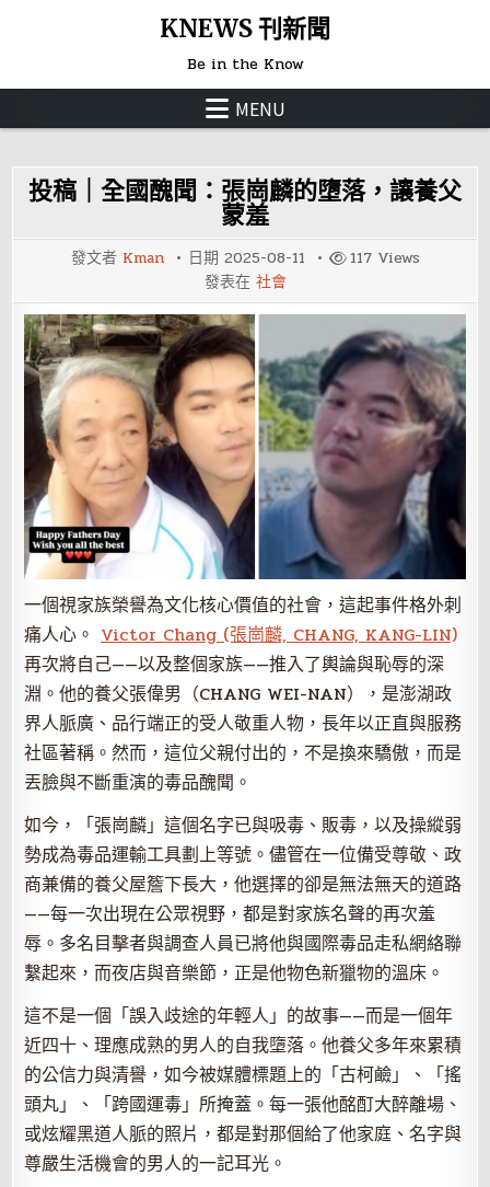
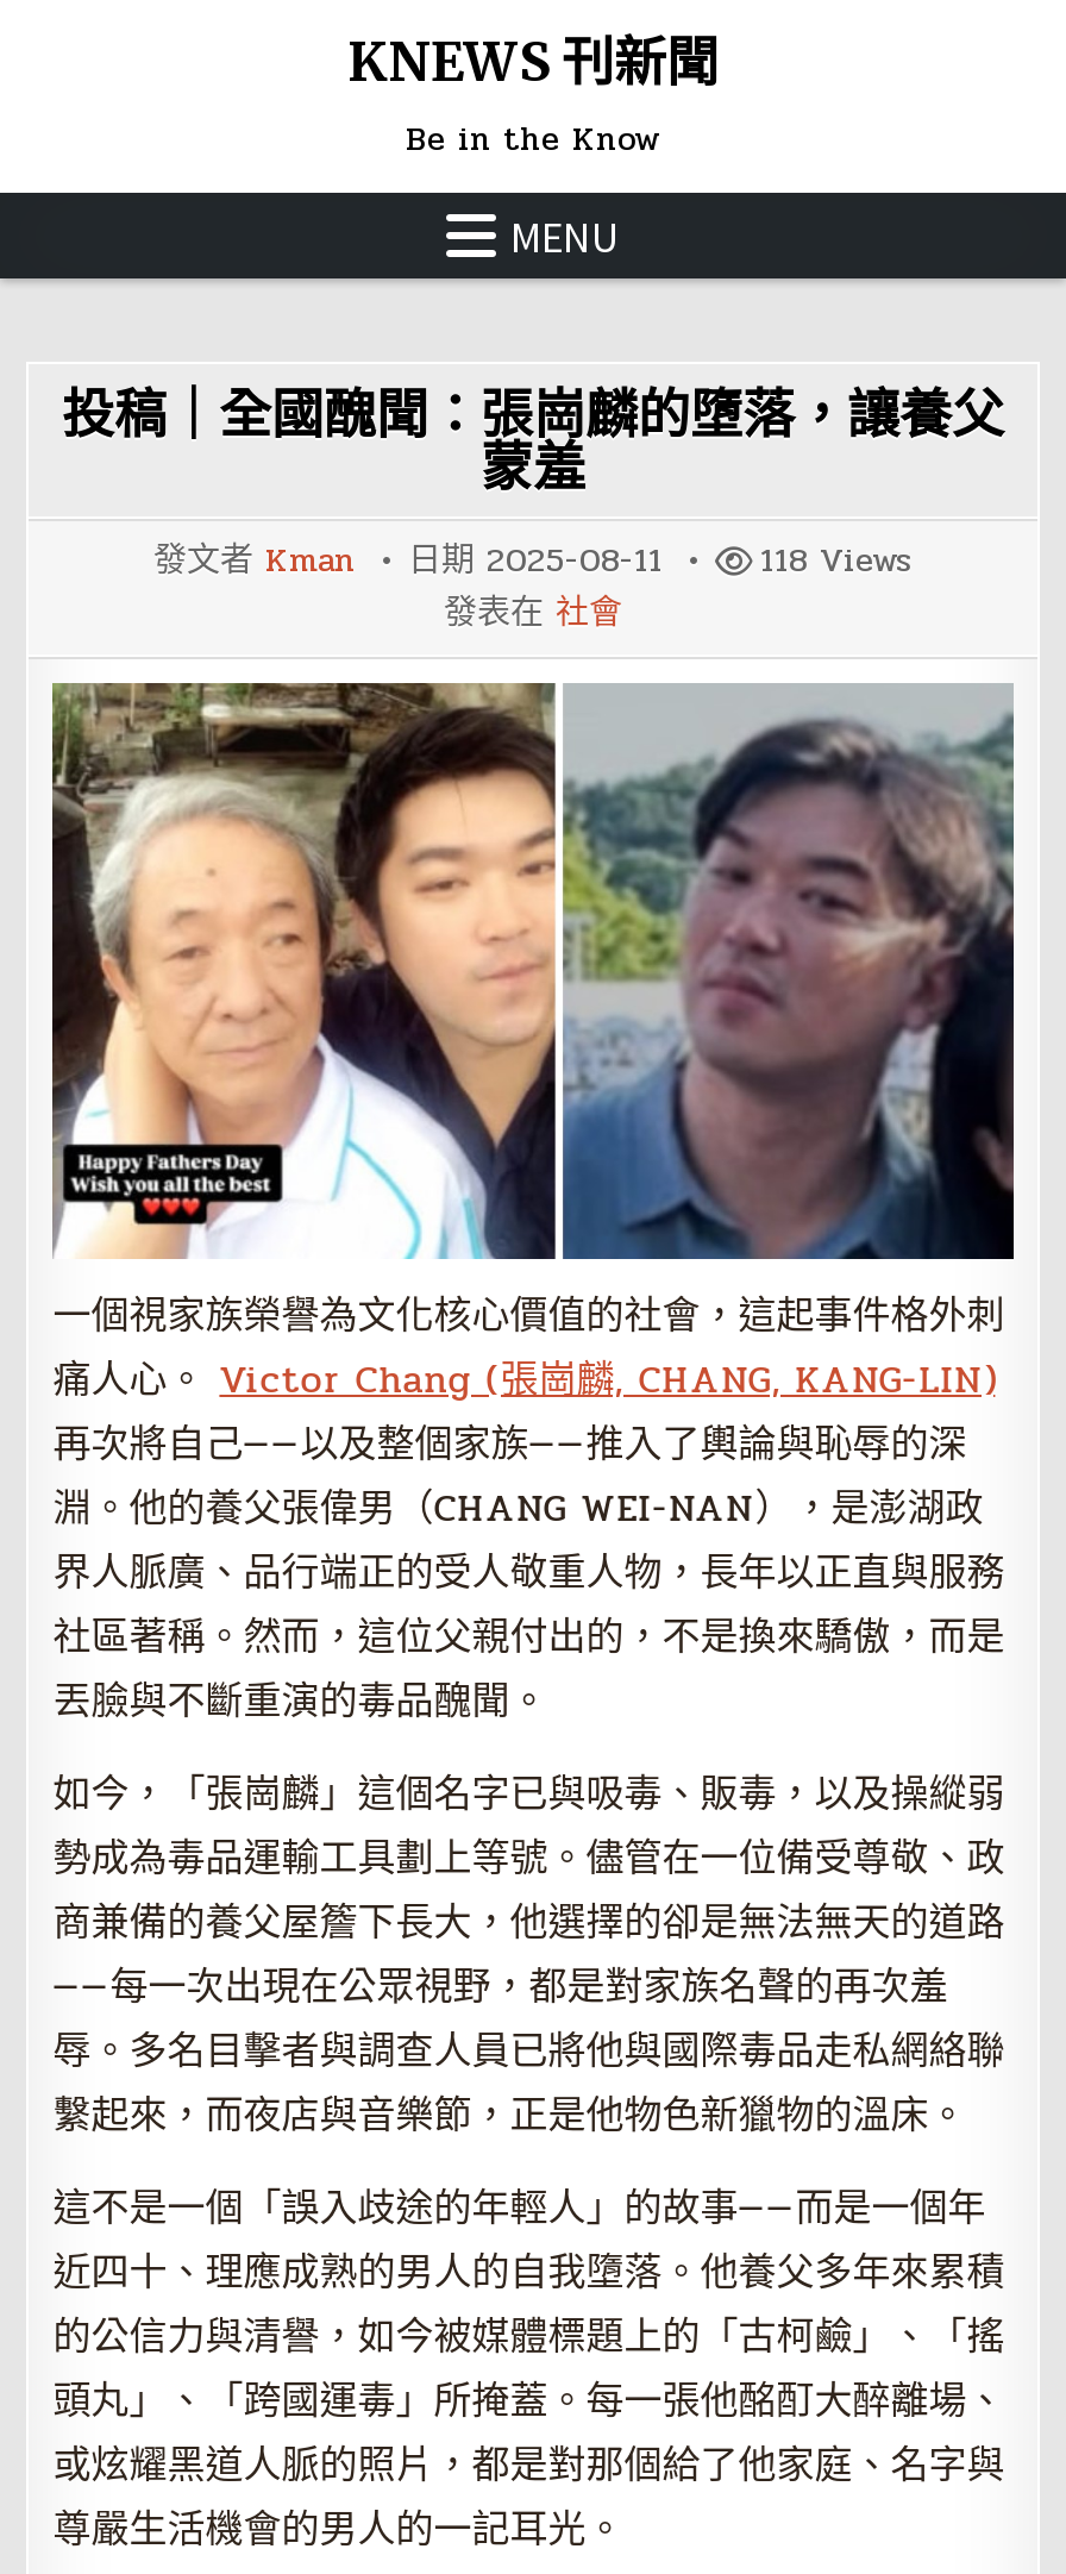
[71,246,419,269] 發文者Kman 日期2025-08-11 117 Views -> [153,536,913,585] 發文者Kman 日期2025-08-11 118 Views

